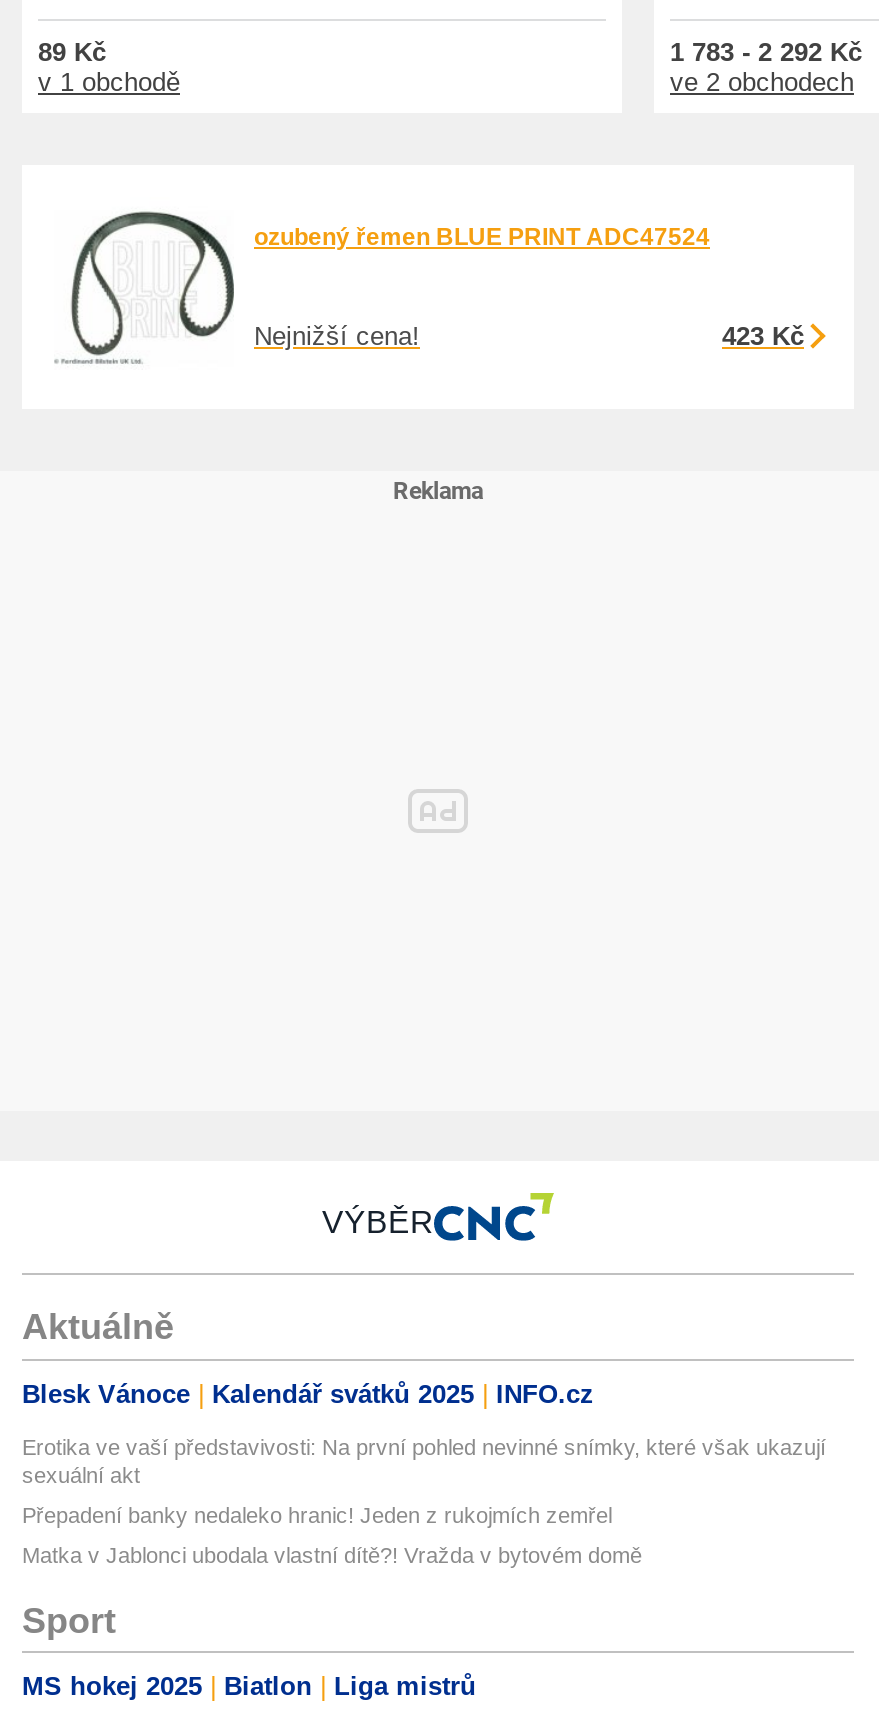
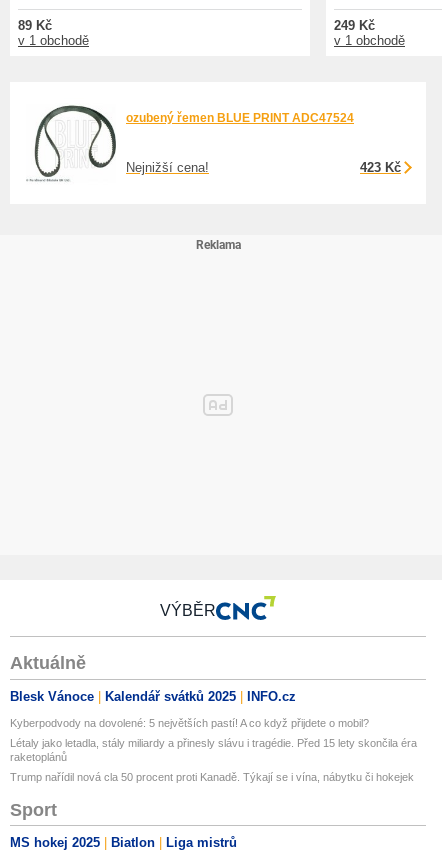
[670,37,862,97] 1 783 - 2 292 Kč | ve 2 obchodech -> [334,18,405,48] 249 Kč | v 1 obchodě
[22,1435,826,1487] Erotika ve vaší představivosti: Na první pohled nevinné snímky, které však ukazují | sexuální akt -> [10,717,369,729] Kyberpodvody na dovolené: 5 největších pastí! A co když přijdete o mobil?
[22,1503,612,1527] Přepadení banky nedaleko hranic! Jeden z rukojmích zemřel -> [10,737,417,763] Létaly jako letadla, stály miliardy a přinesly slávu i tragédie. Před 15 lety skončila éra | raketoplánů
[22,1543,642,1567] Matka v Jablonci ubodala vlastní dítě?! Vražda v bytovém domě -> [10,771,414,783] Trump nařídil nová cla 50 procent proti Kanadě. Týkají se i vína, nábytku či hokejek

